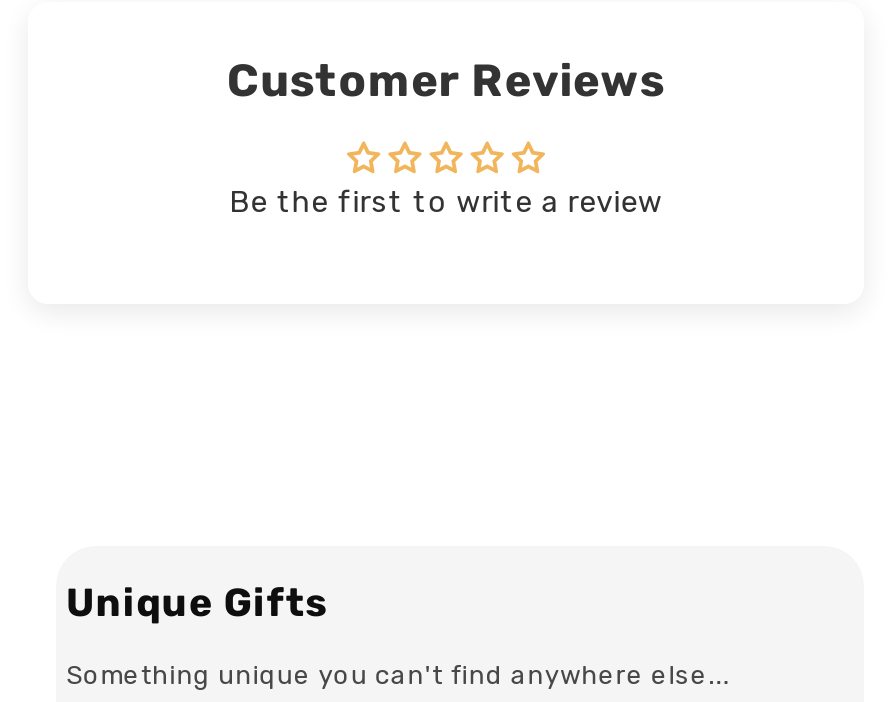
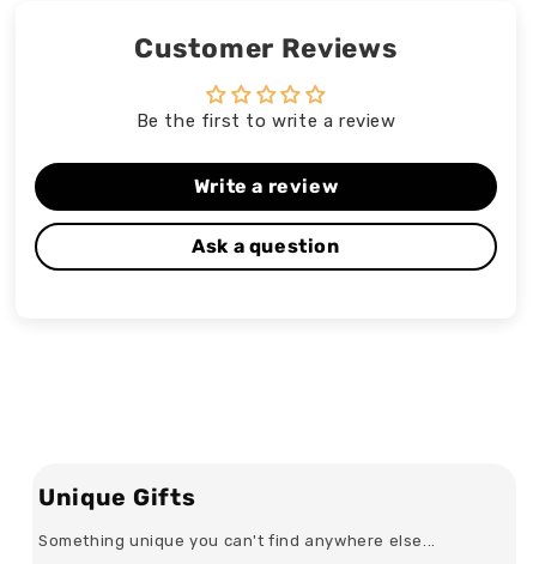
none -> [192,175,340,257] Write a review | Ask a question

